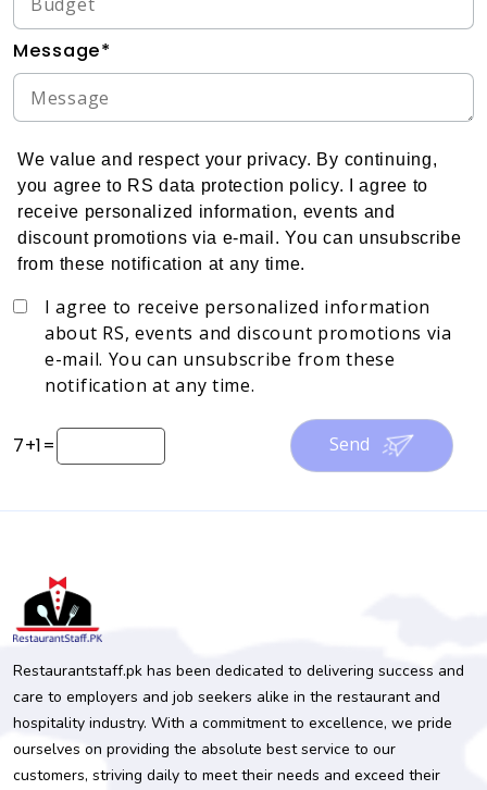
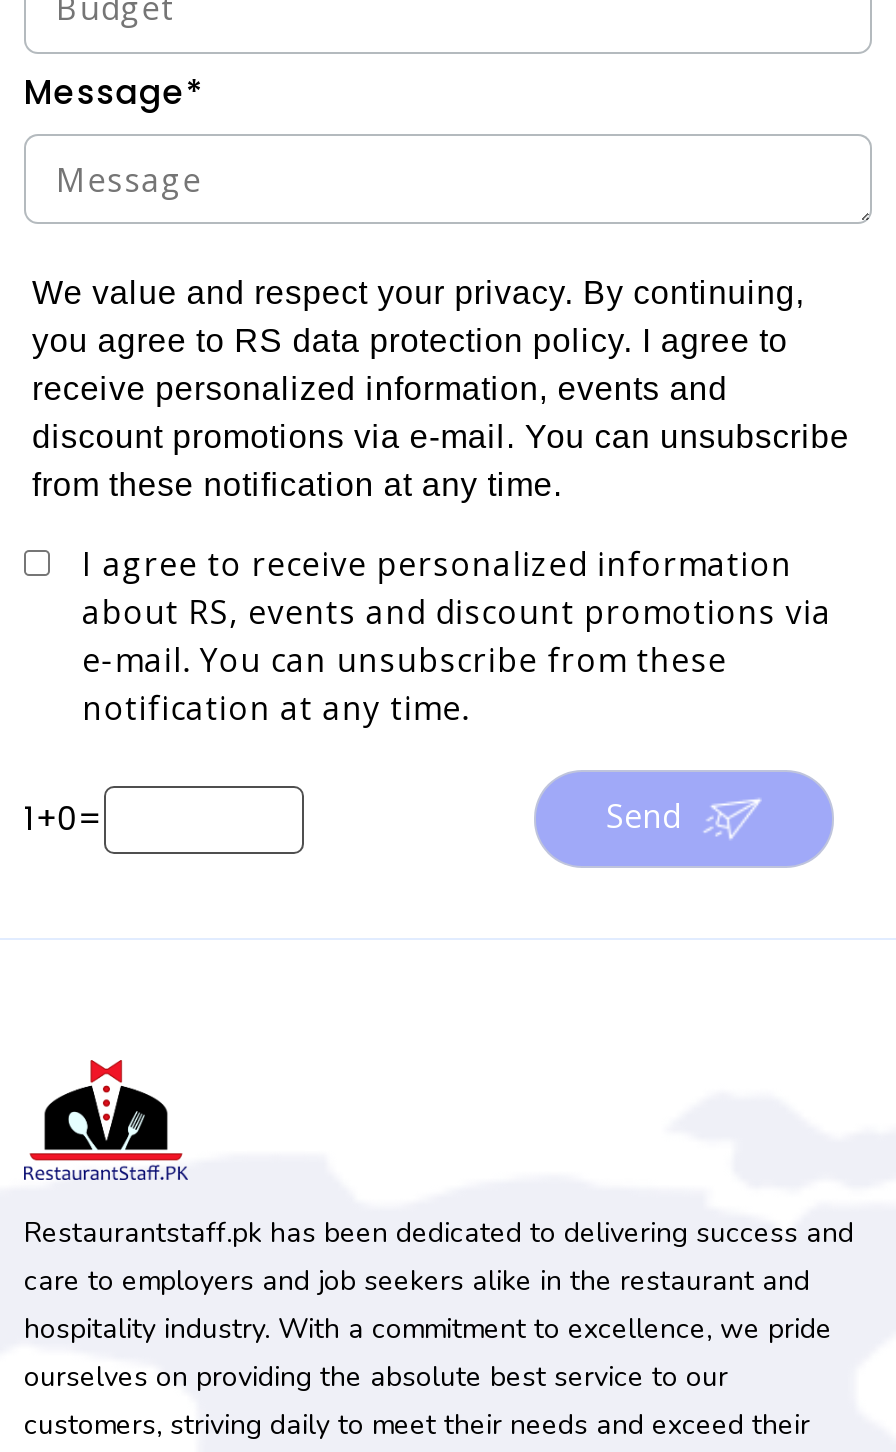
[13,433,56,458] 7+1= -> [24,796,104,842] 1+0=

